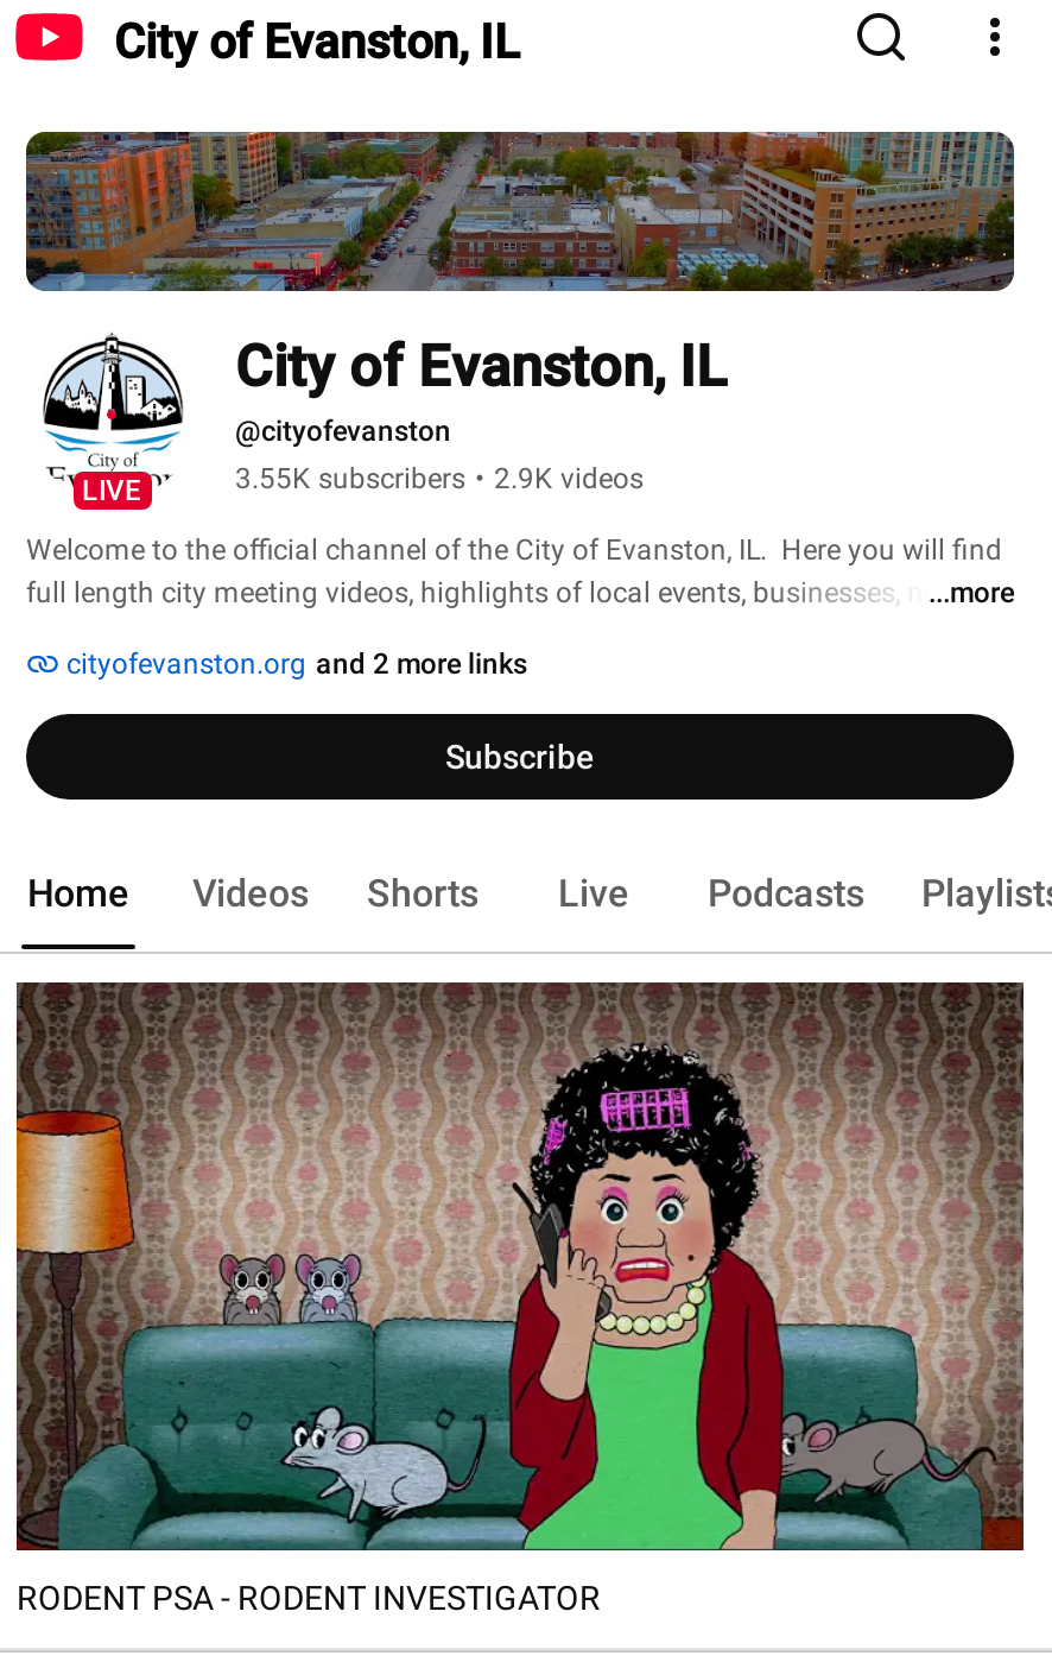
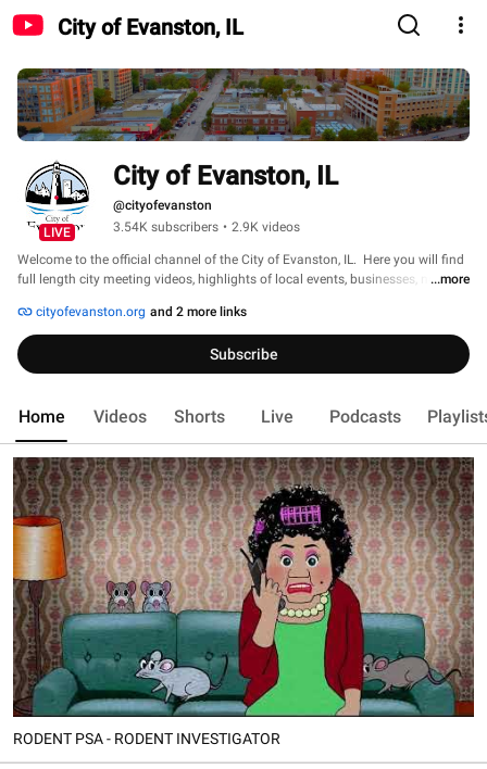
[235,462,644,495] 3.55K subscribers • 2.9K videos -> [113,219,300,235] 3.54K subscribers • 2.9K videos

